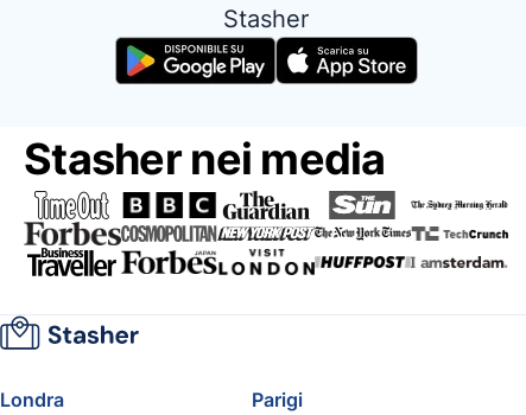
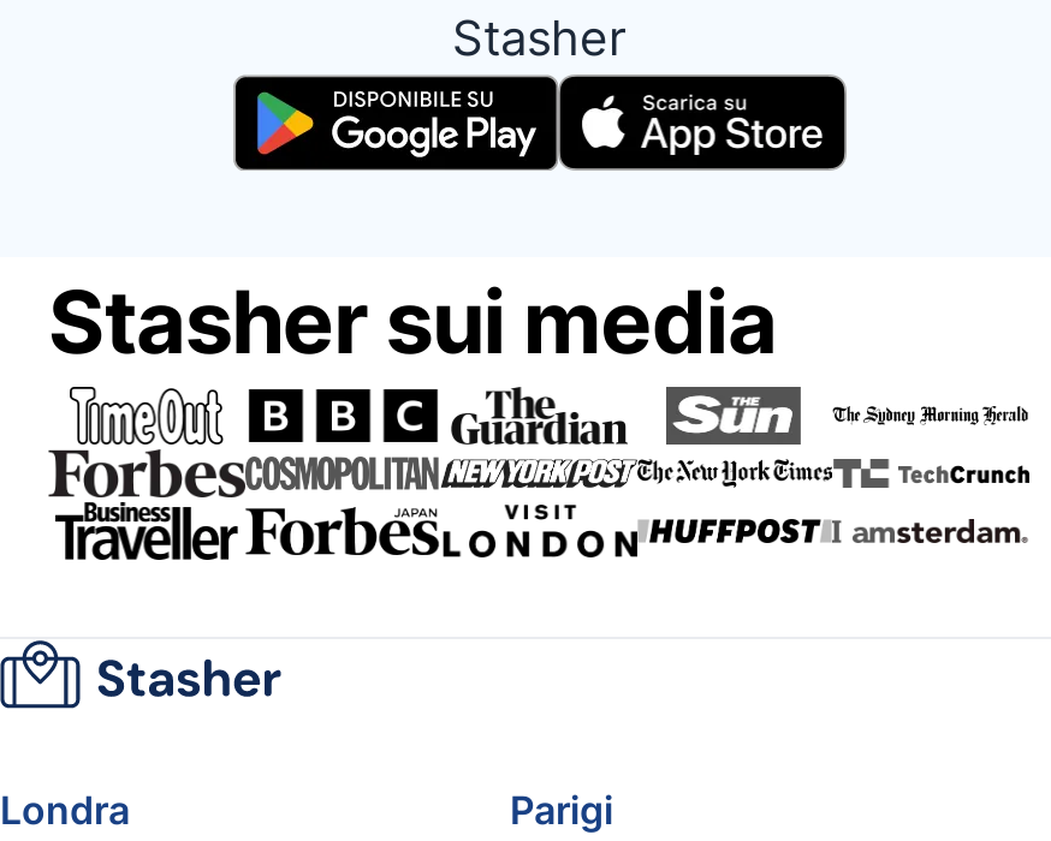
[24,133,386,185] Stasher nei media -> [48,269,776,375] Stasher sui media

